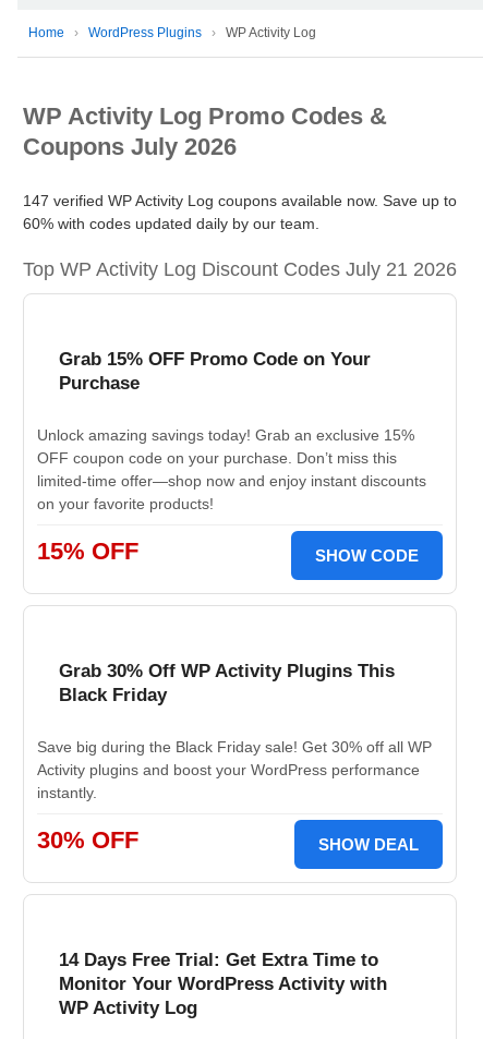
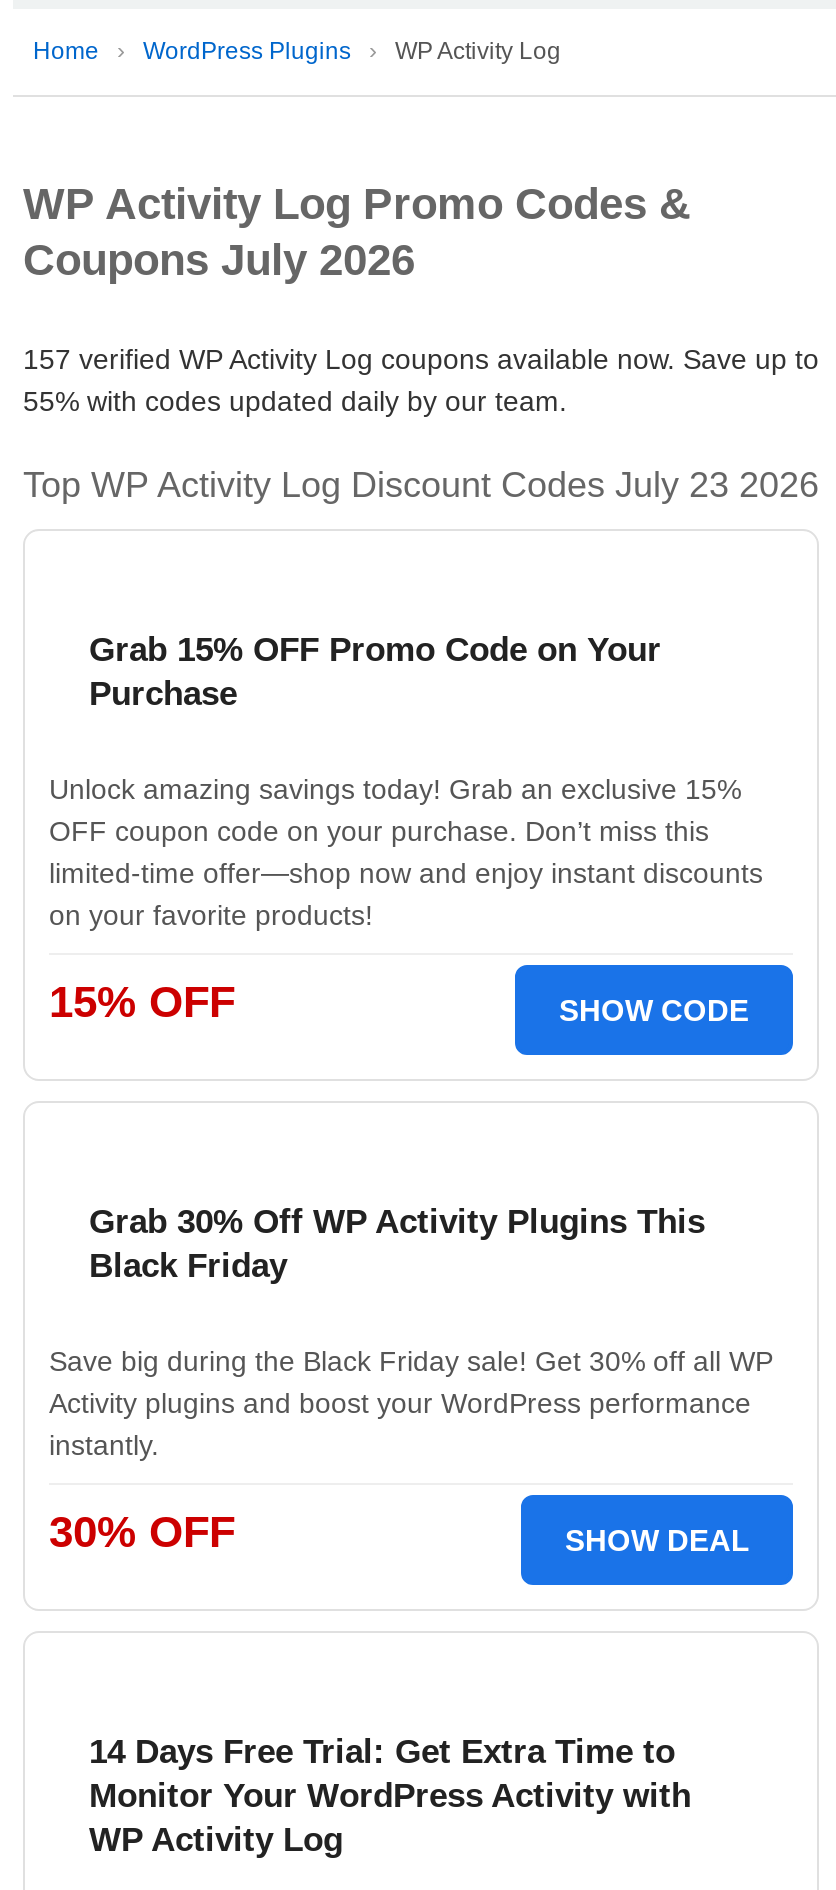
[23,192,457,209] 147 verified WP Activity Log coupons available now. Save up to -> [23,343,819,375] 157 verified WP Activity Log coupons available now. Save up to
[23,215,319,232] 60% with codes updated daily by our team. -> [23,385,567,417] 55% with codes updated daily by our team.
[23,258,457,280] Top WP Activity Log Discount Codes July 21 2026 -> [23,465,819,505] Top WP Activity Log Discount Codes July 23 2026

